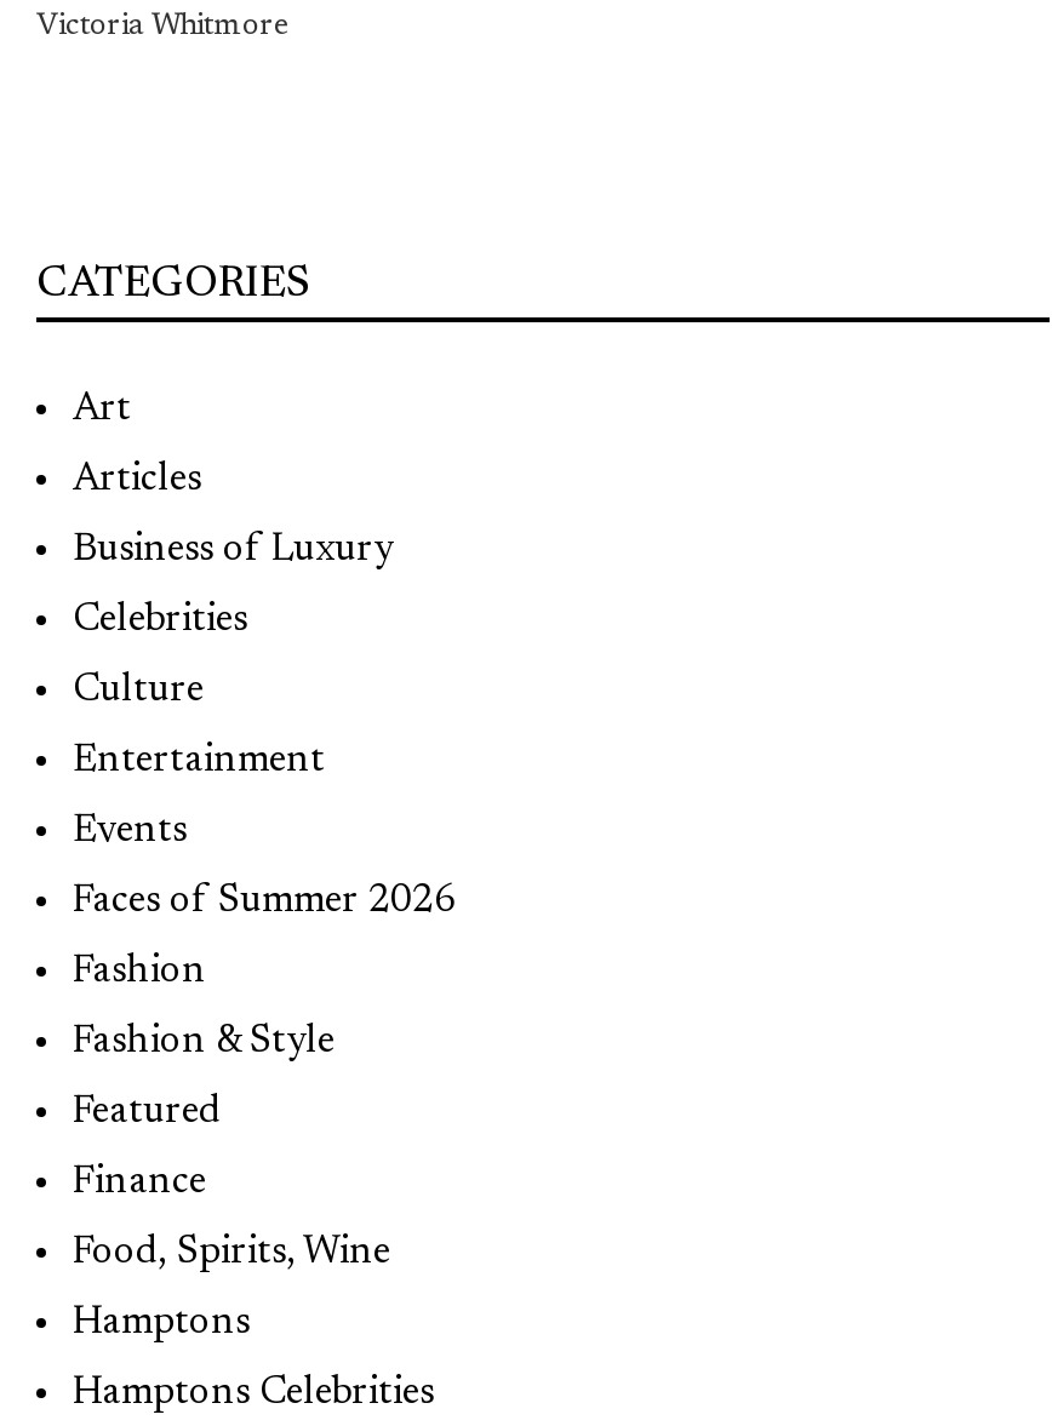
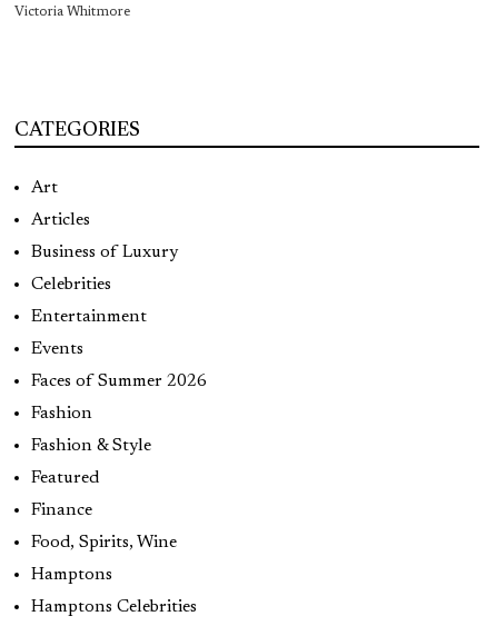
[73,671,204,710] Culture -> none

